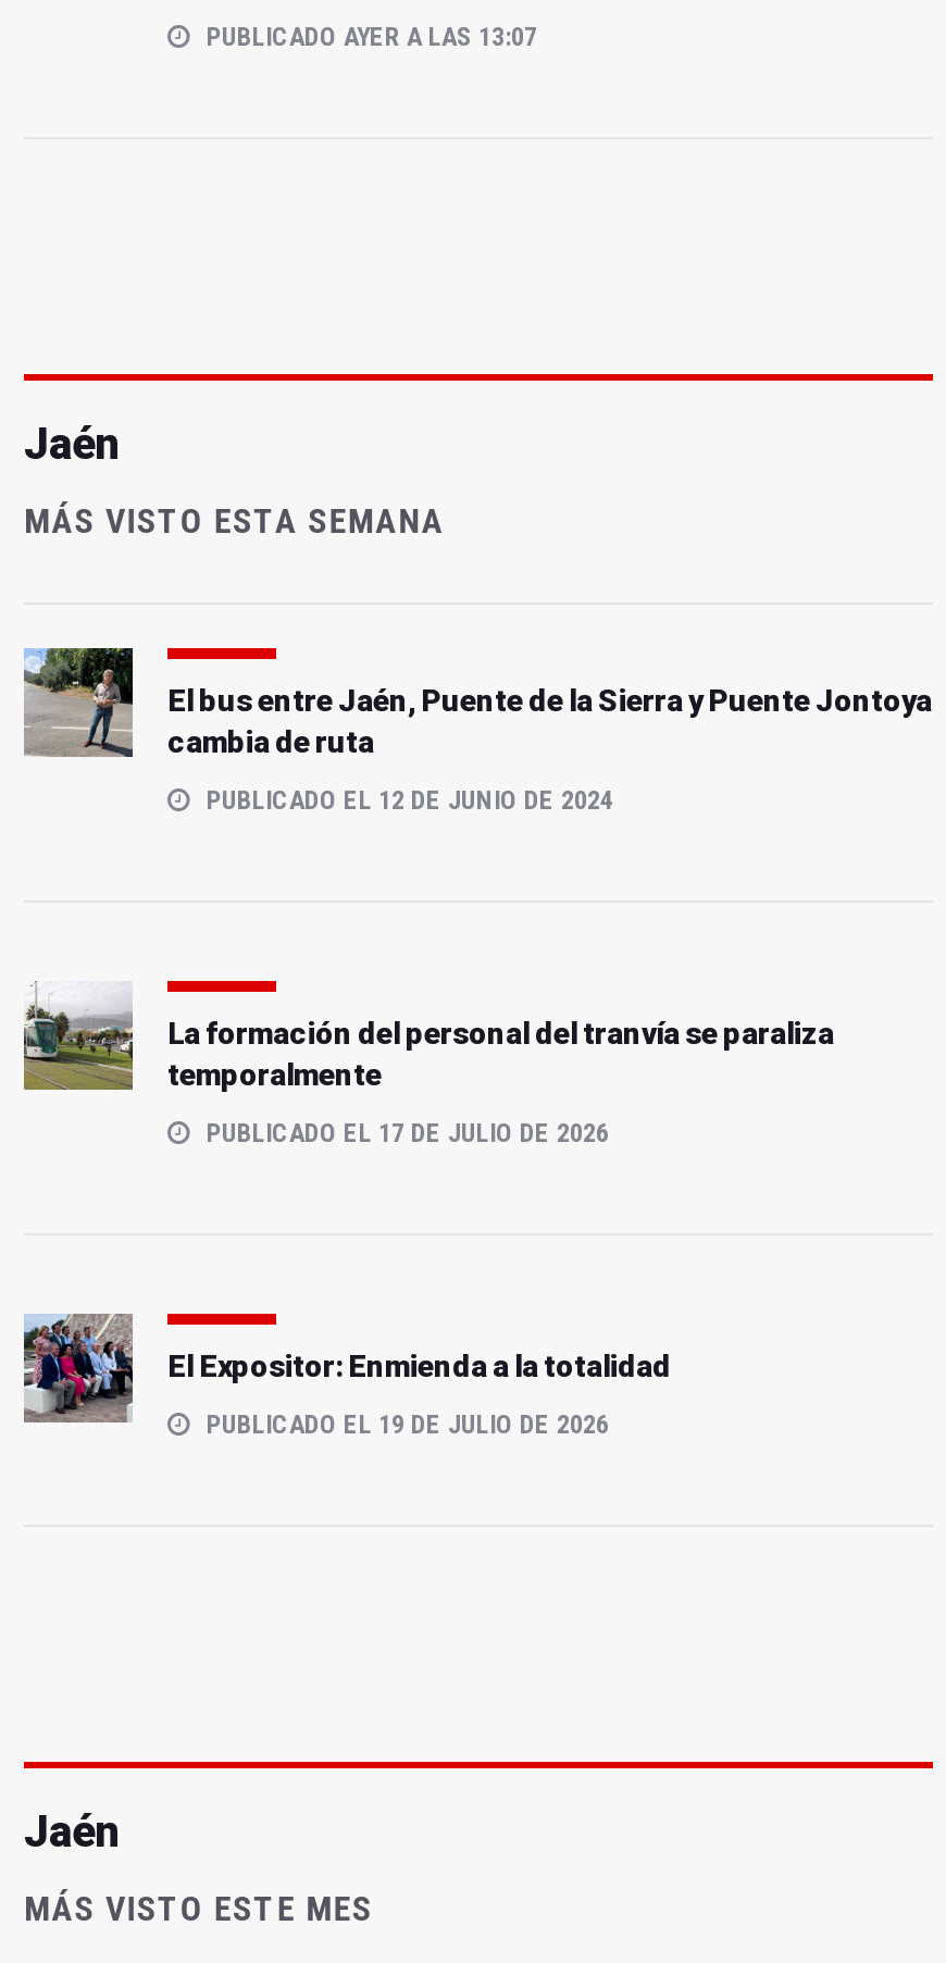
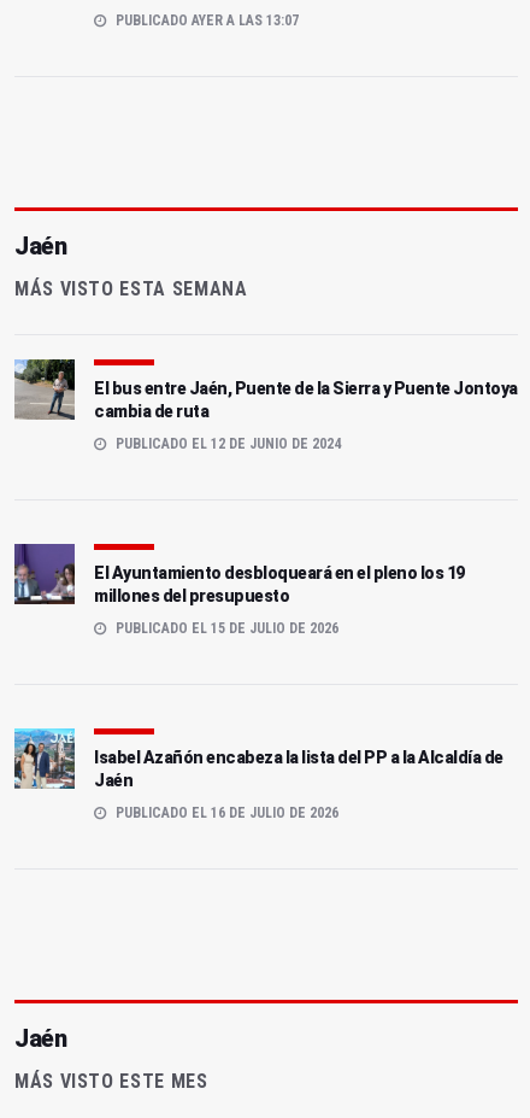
[22,981,834,1092] [image] | La formación del personal del tranvía se paraliza | temporalmente -> [13,543,464,605] [image] | El Ayuntamiento desbloqueará en el pleno los 19 | millones del presupuesto
[200,1118,609,1148] PUBLICADO EL 17 DE JULIO DE 2026 -> [112,620,338,637] PUBLICADO EL 15 DE JULIO DE 2026
[24,1312,671,1425] [image] | El Expositor: Enmienda a la totalidad -> [13,727,503,790] [image] | Isabel Azañón encabeza la lista del PP a la Alcaldía de | Jaén
[200,1409,609,1440] PUBLICADO EL 19 DE JULIO DE 2026 -> [112,804,338,821] PUBLICADO EL 16 DE JULIO DE 2026

